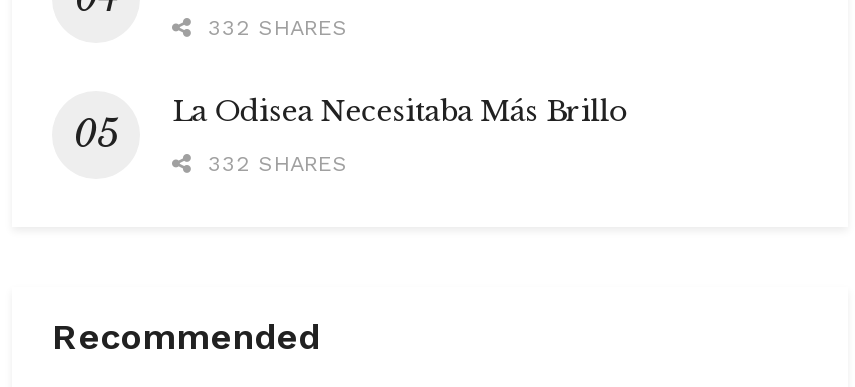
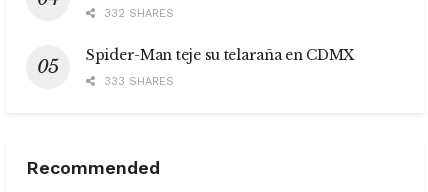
[172,92,629,128] La Odisea Necesitaba Más Brillo -> [86,46,354,64] Spider-Man teje su telaraña en CDMX
[200,150,348,176] 332 SHARES -> [100,75,174,88] 333 SHARES

